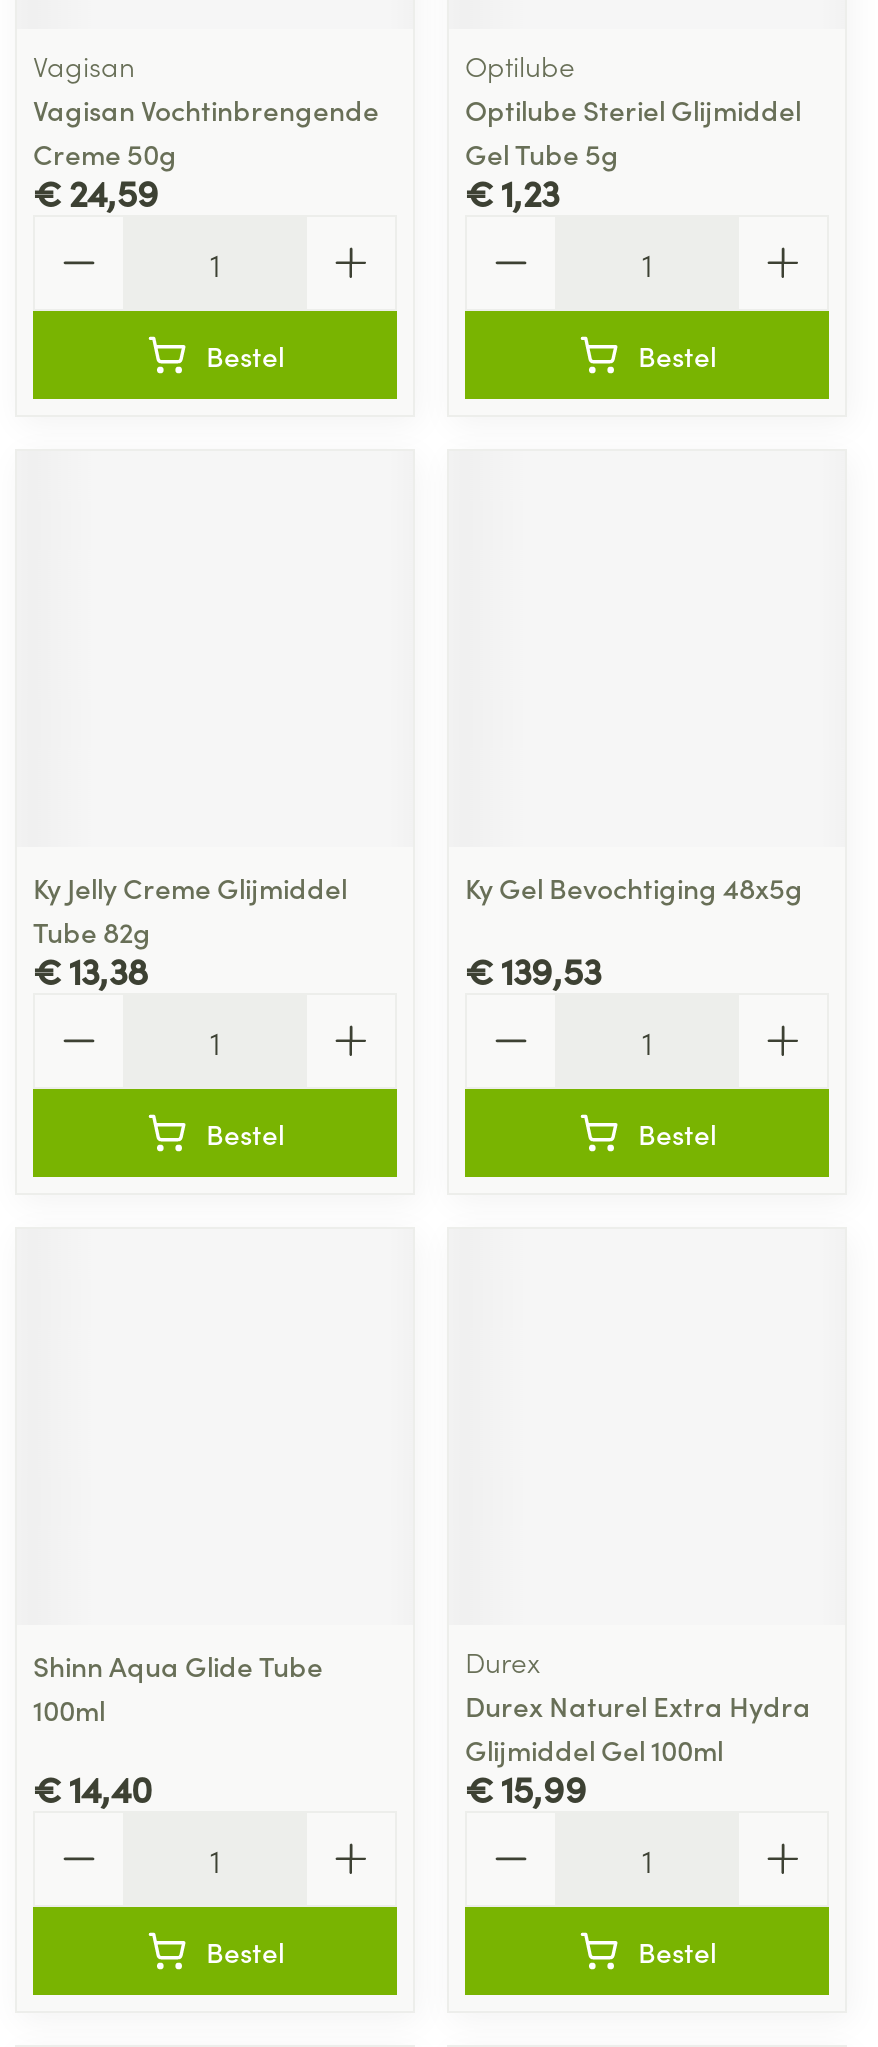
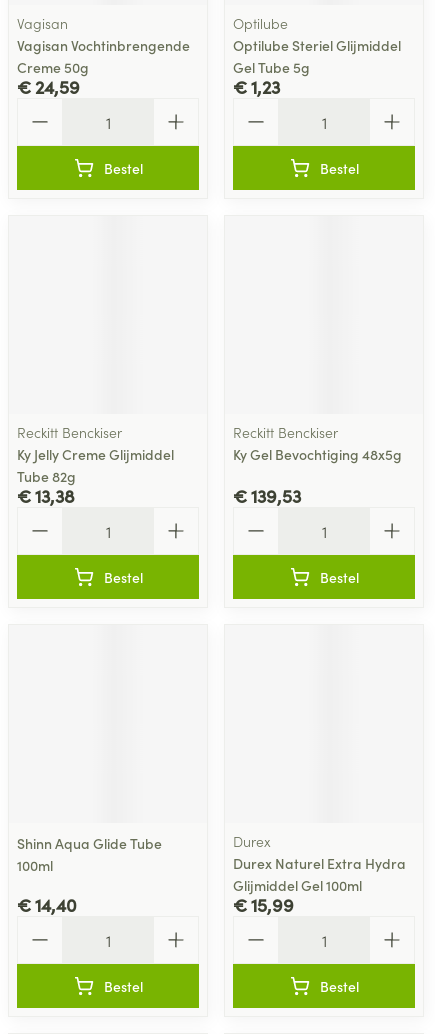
none -> [17,422,122,442] Reckitt Benckiser
none -> [233,422,338,442] Reckitt Benckiser

